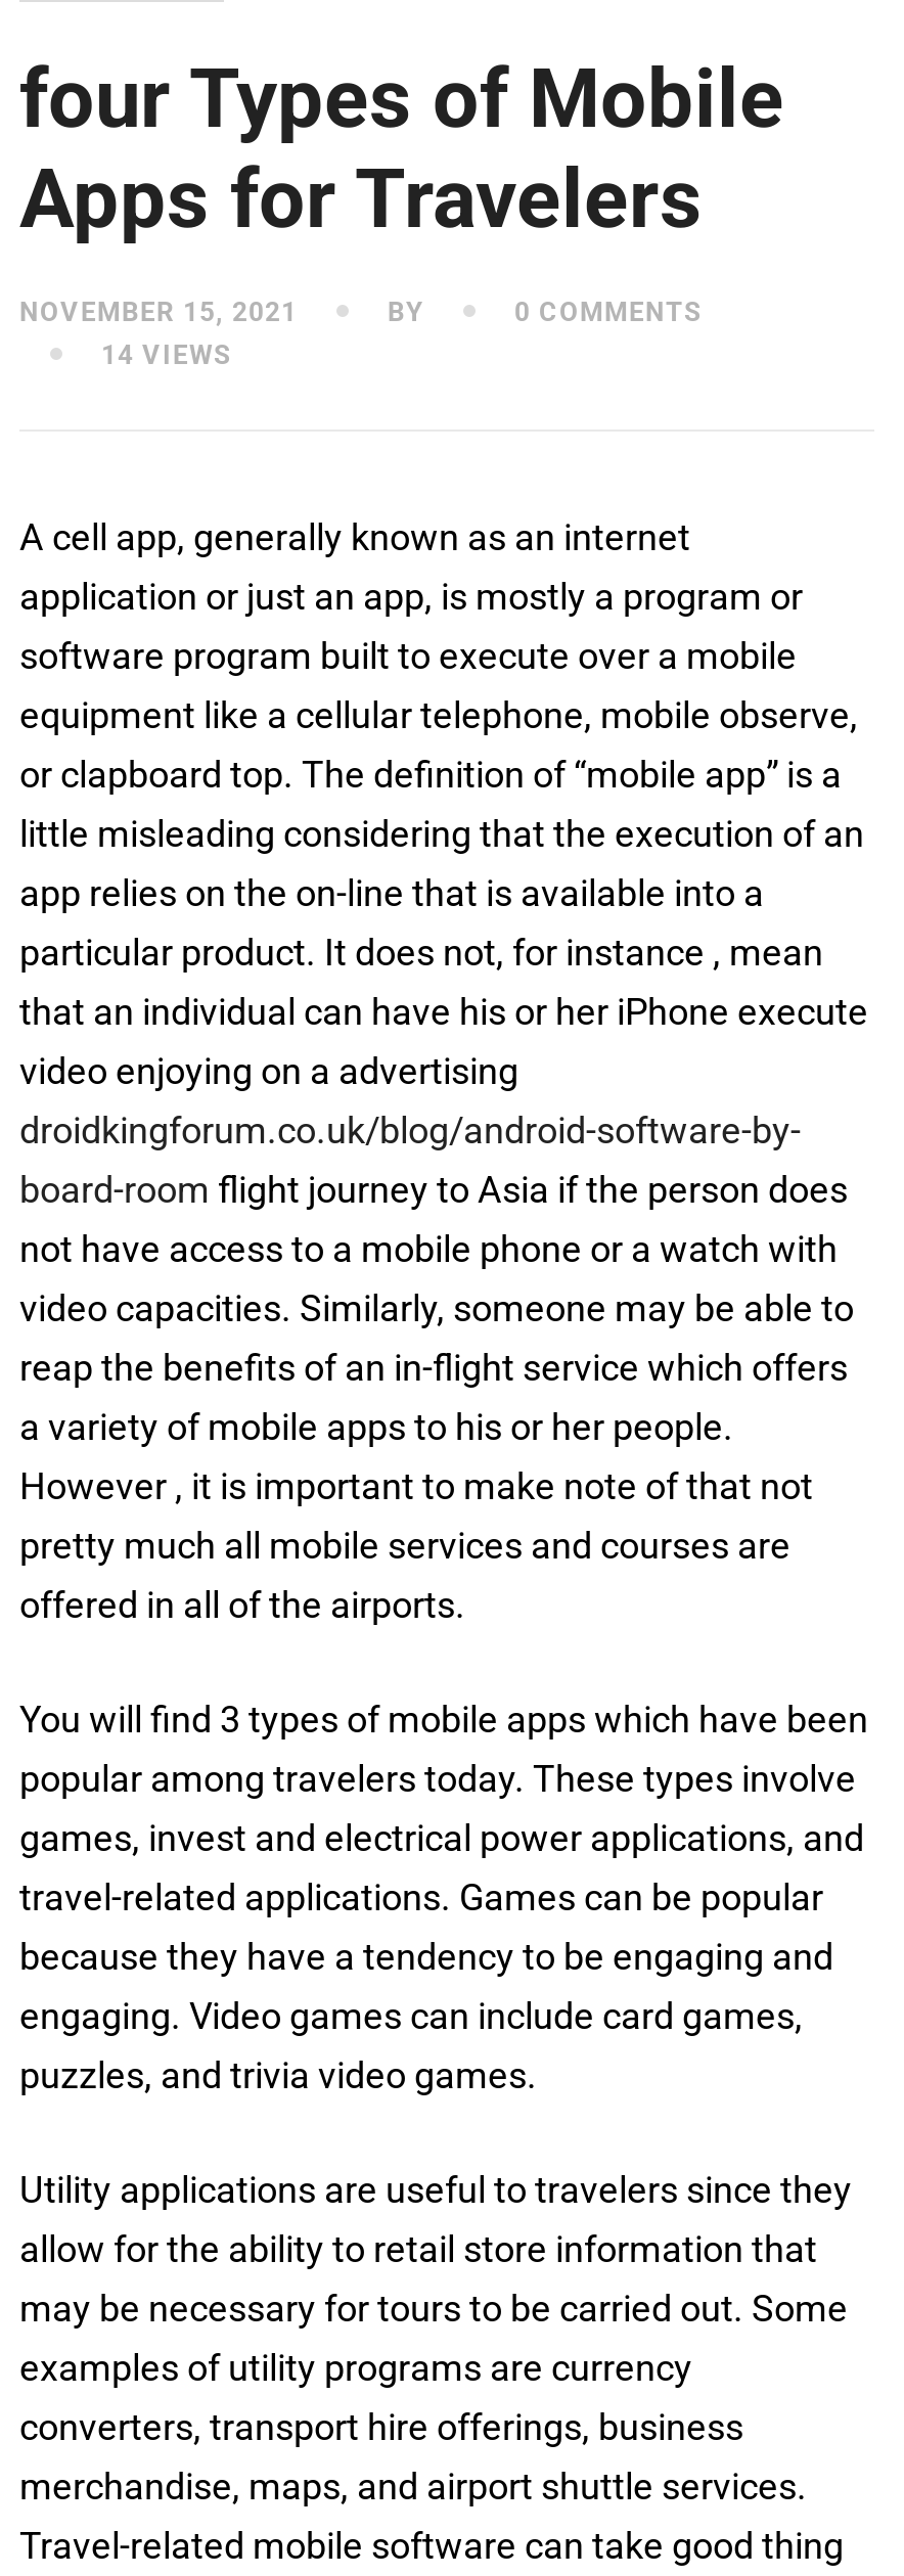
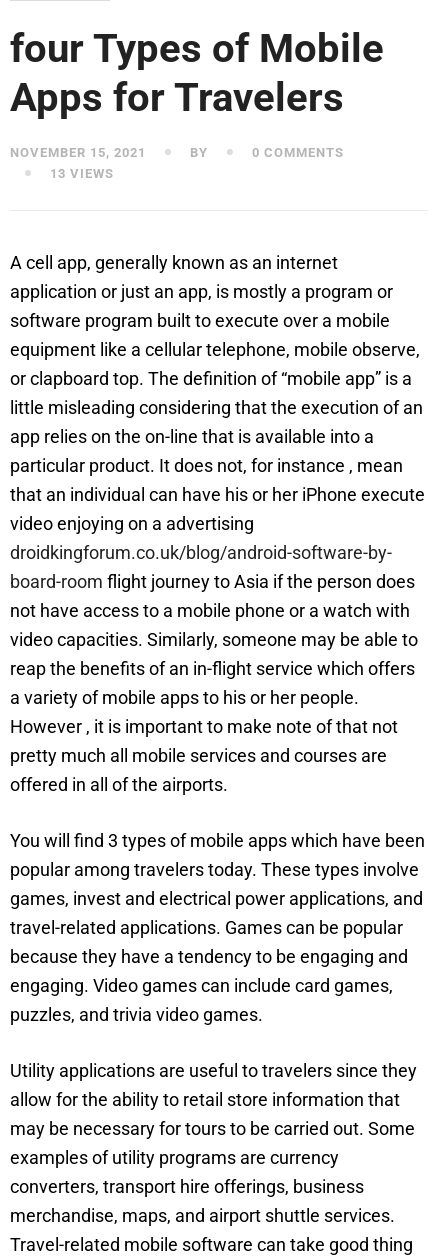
[93,340,232,370] 14 VIEWS -> [46,166,114,181] 13 VIEWS

